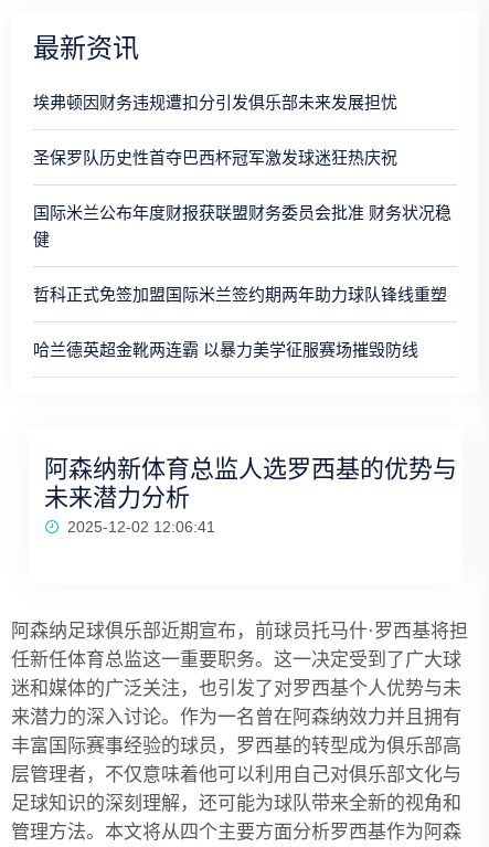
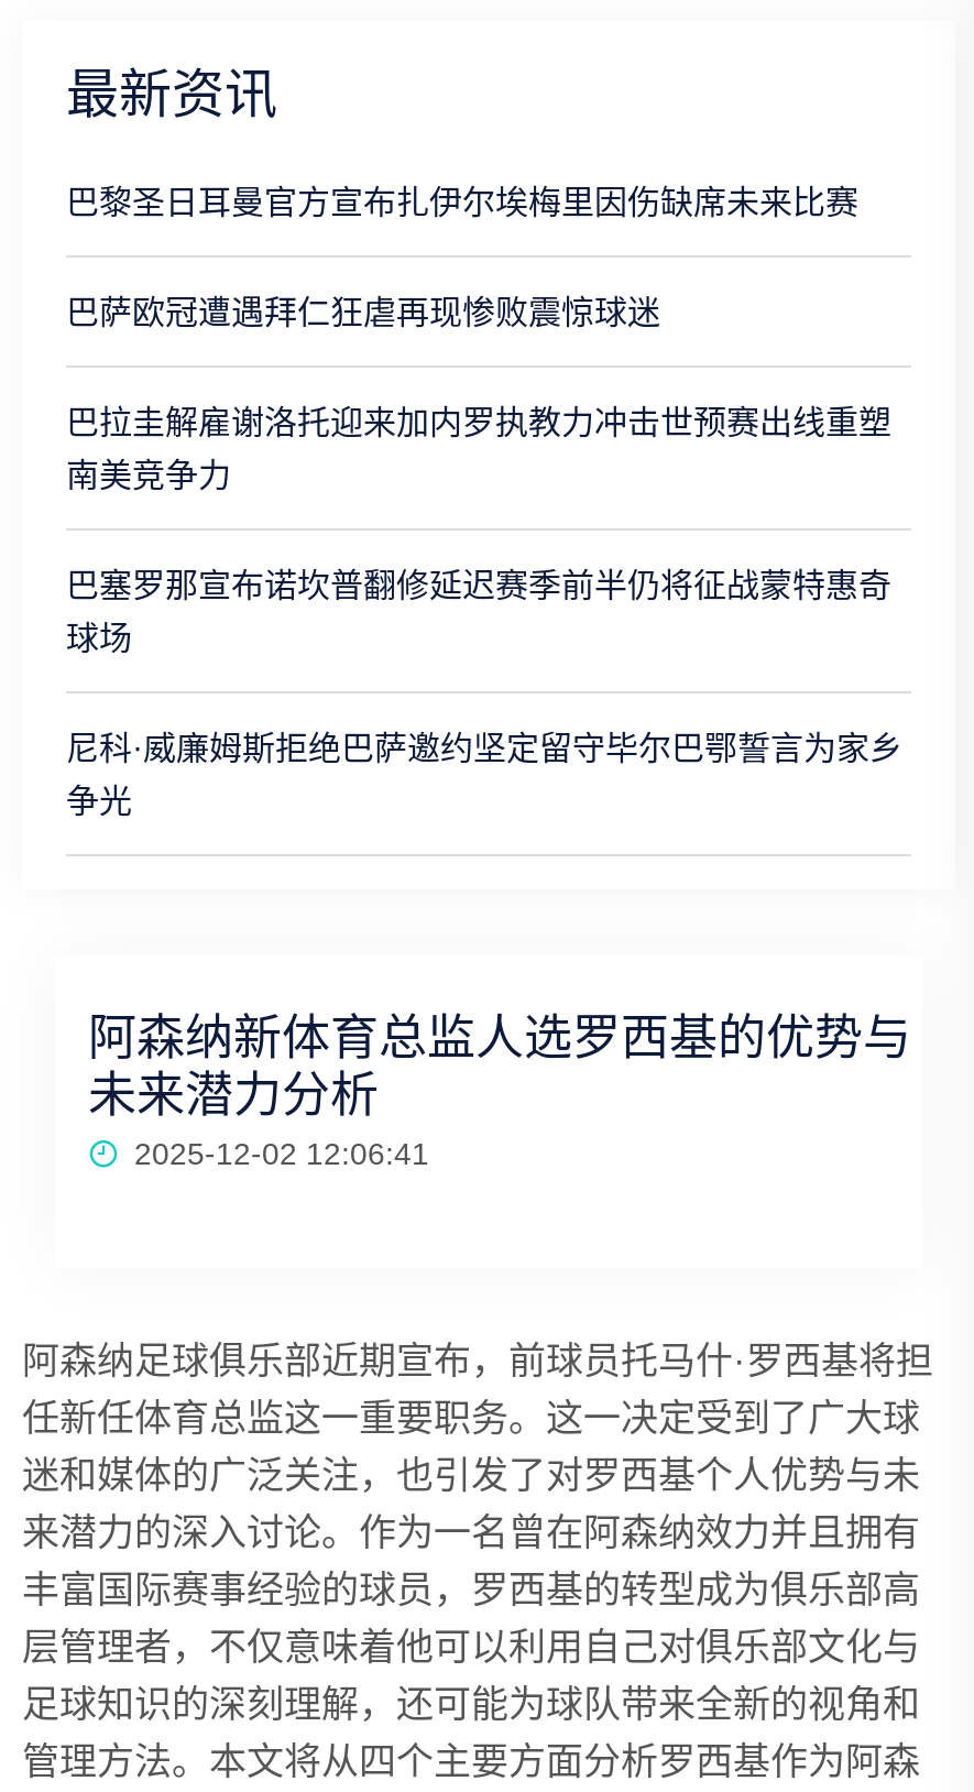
[33,93,397,112] 埃弗顿因财务违规遭扣分引发俱乐部未来发展担忧 -> [66,183,858,220] 巴黎圣日耳曼官方宣布扎伊尔埃梅里因伤缺席未来比赛
[33,148,397,167] 圣保罗队历史性首夺巴西杯冠军激发球迷狂热庆祝 -> [66,293,660,330] 巴萨欧冠遭遇拜仁狂虐再现惨败震惊球迷
[33,203,451,248] 国际米兰公布年度财报获联盟财务委员会批准 财务状况稳 | 健 -> [66,403,891,493] 巴拉圭解雇谢洛托迎来加内罗执教力冲击世预赛出线重塑 | 南美竞争力
[33,285,447,304] 哲科正式免签加盟国际米兰签约期两年助力球队锋线重塑 -> [66,566,891,656] 巴塞罗那宣布诺坎普翻修延迟赛季前半仍将征战蒙特惠奇 | 球场
[33,340,418,359] 哈兰德英超金靴两连霸 以暴力美学征服赛场摧毁防线 -> [66,729,902,819] 尼科·威廉姆斯拒绝巴萨邀约坚定留守毕尔巴鄂誓言为家乡 | 争光

